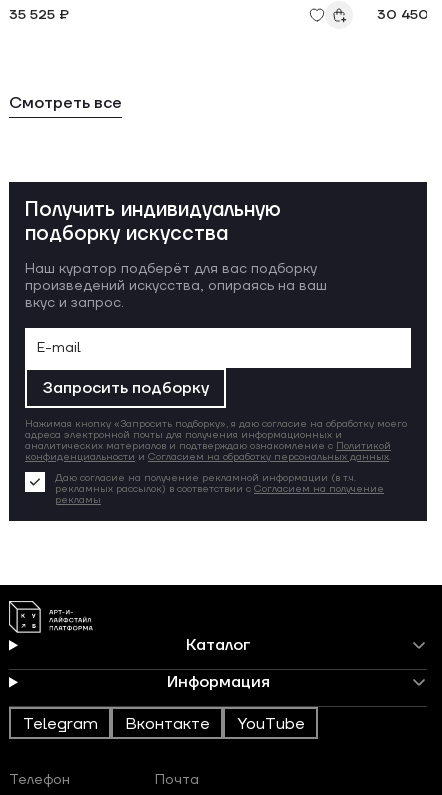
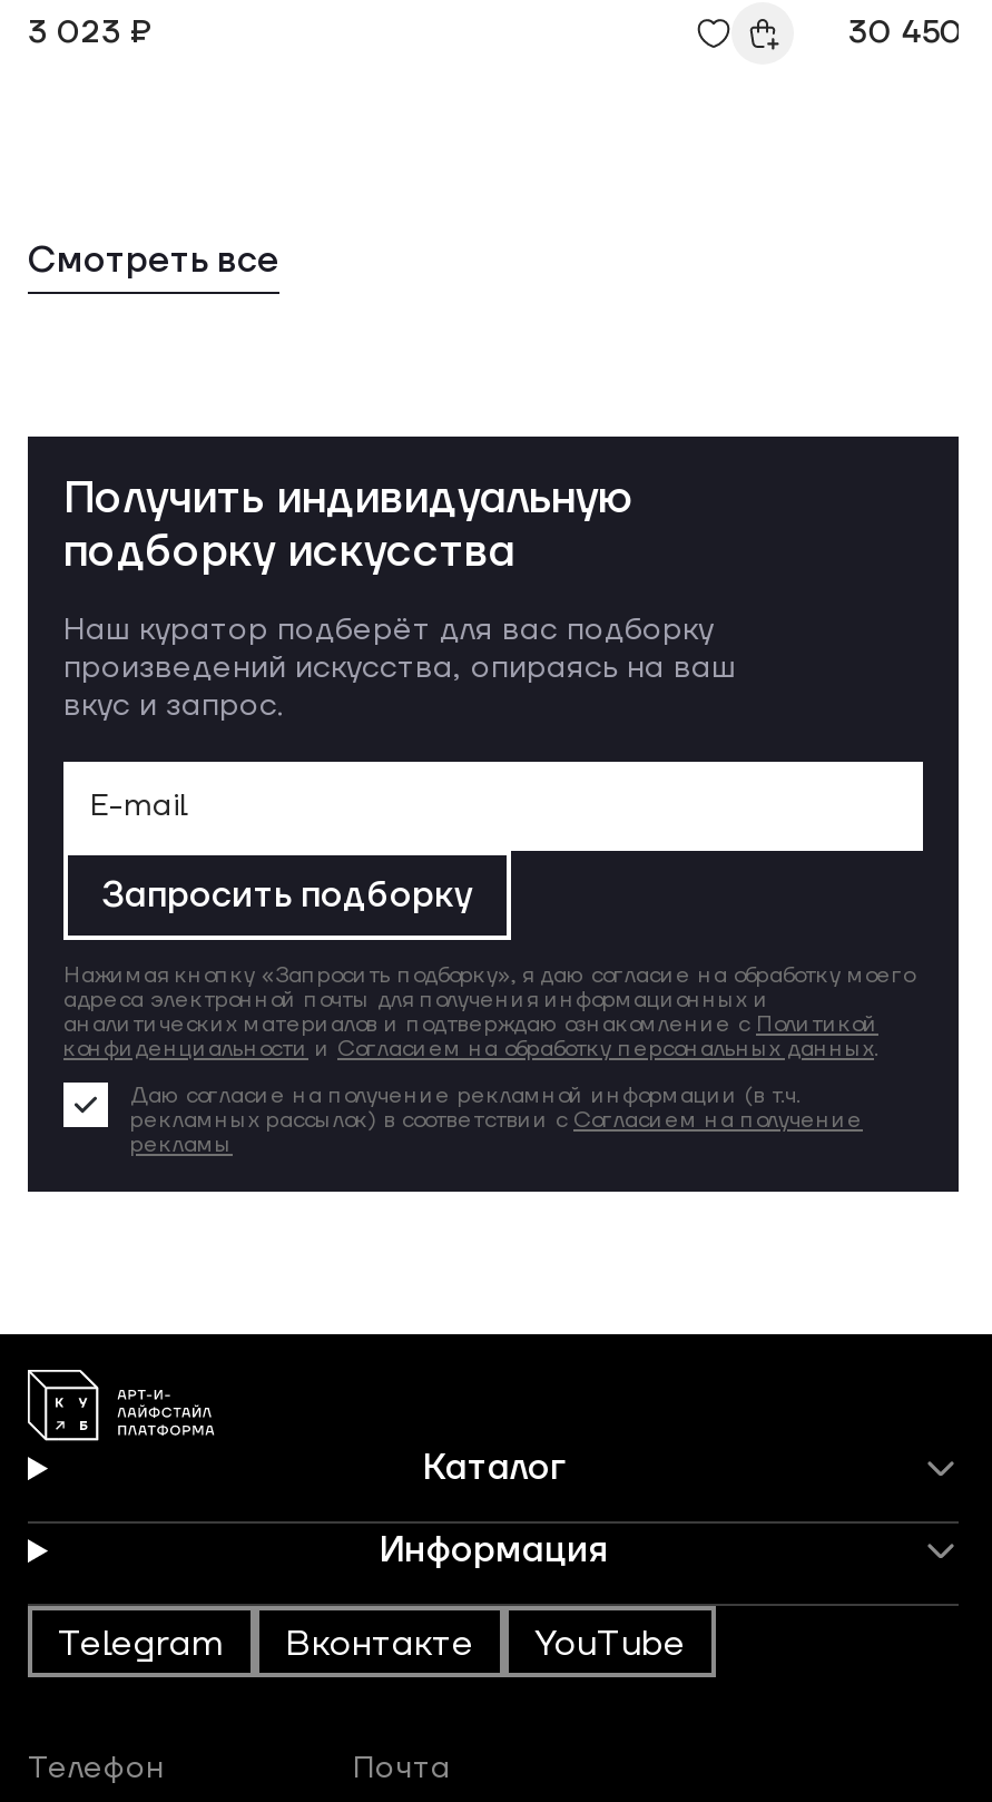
[9,6,69,24] 35 525 ₽ -> [28,14,153,54] 3 023 ₽

